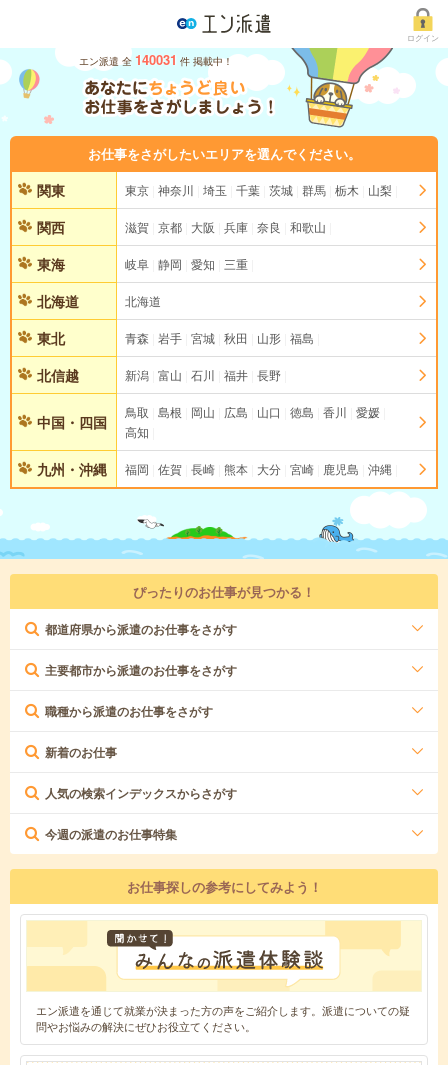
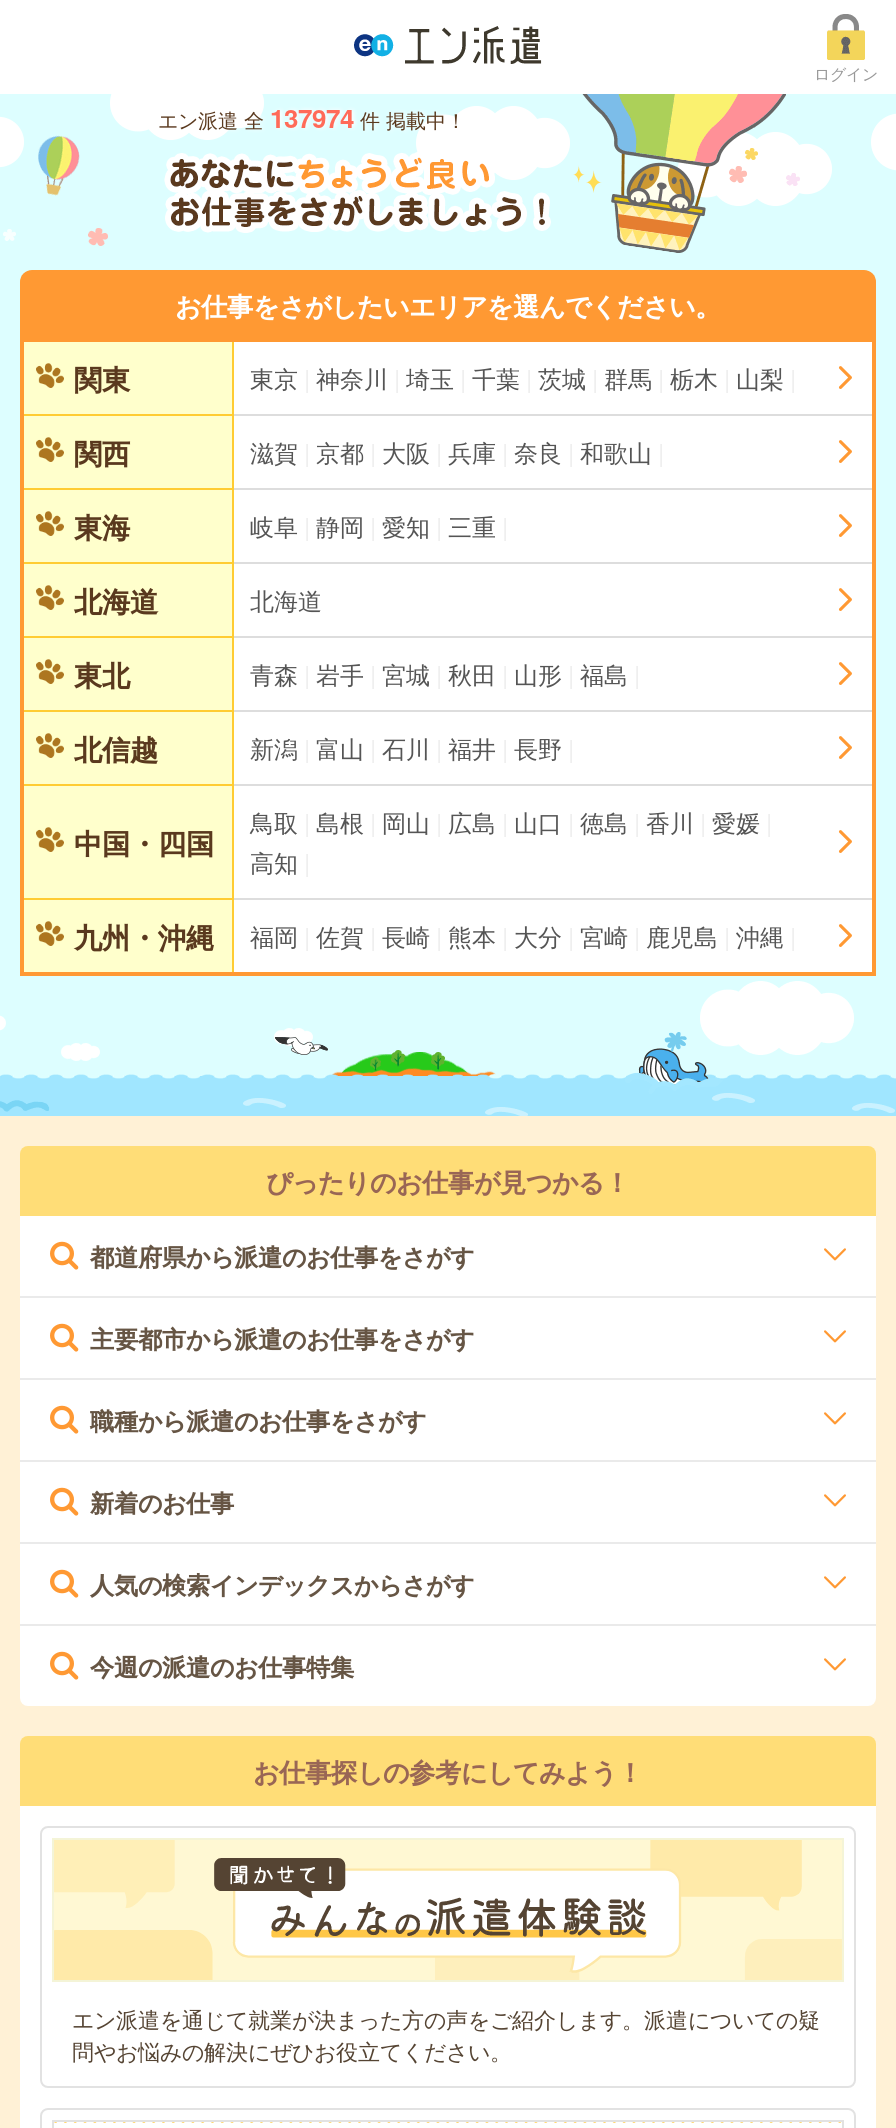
[79,50,233,69] エン派遣 全 140031 件 掲載中！ -> [158,99,466,137] エン派遣 全 137974 件 掲載中！

